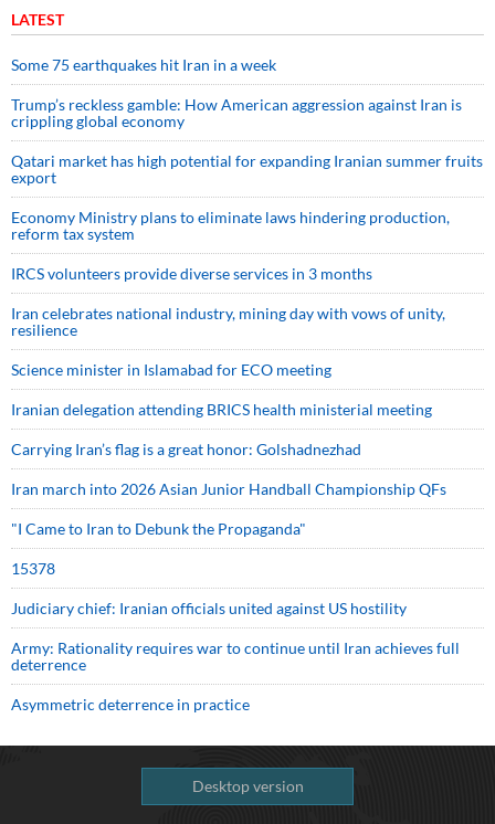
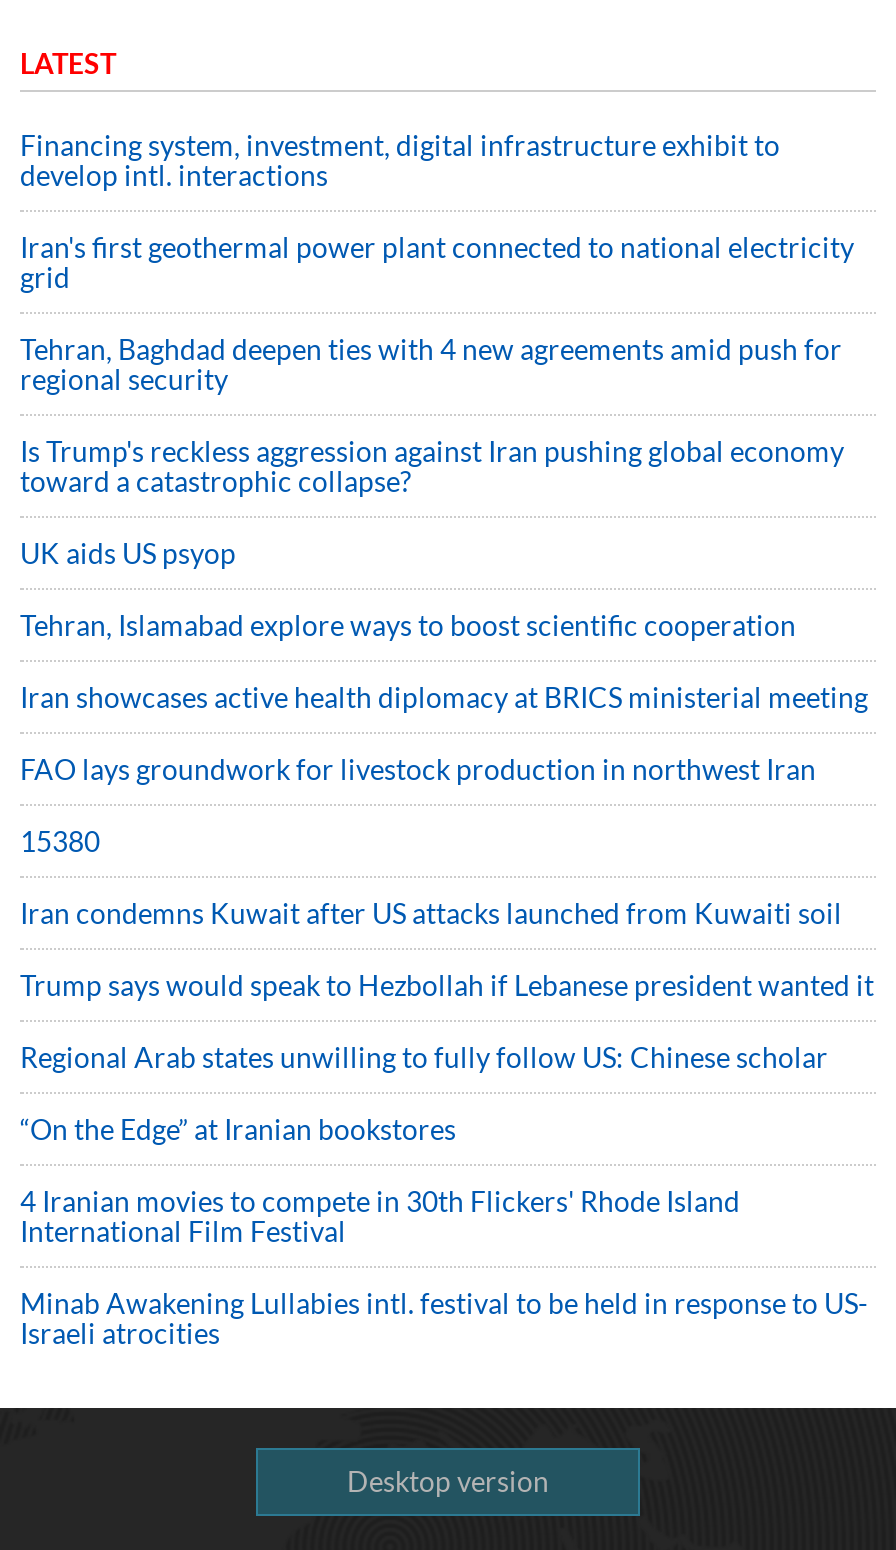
[11,55,276,74] Some 75 earthquakes hit Iran in a week -> [20,128,780,192] Financing system, investment, digital infrastructure exhibit to | develop intl. interactions
[11,95,462,130] Trump’s reckless gamble: How American aggression against Iran is | crippling global economy -> [20,230,854,294] Iran's first geothermal power plant connected to national electricity | grid
[11,151,483,186] Qatari market has high potential for expanding Iranian summer fruits | export -> [20,332,842,396] Tehran, Baghdad deepen ties with 4 new agreements amid push for | regional security
[11,207,450,243] Economy Ministry plans to eliminate laws hindering production, | reform tax system -> [20,434,844,498] Is Trump's reckless aggression against Iran pushing global economy | toward a catastrophic collapse?
[11,264,372,283] IRCS volunteers provide diverse services in 3 months -> [20,536,236,570] UK aids US psyop
[11,304,445,339] Iran celebrates national industry, mining day with vows of unity, | resilience -> [20,608,796,642] Tehran, Islamabad explore ways to boost scientific cooperation
[11,360,331,379] Science minister in Islamabad for ECO meeting -> [20,680,868,714] Iran showcases active health diplomacy at BRICS ministerial meeting
[11,400,432,418] Iranian delegation attending BRICS health ministerial meeting -> [20,752,816,786] FAO lays groundwork for livestock production in northwest Iran
[11,439,361,458] Carrying Iran’s flag is a great honor: Golshadnezhad -> [20,824,100,858] 15380
[11,479,446,498] Iran march into 2026 Asian Junior Handball Championship QFs -> [20,896,842,930] Iran condemns Kuwait after US attacks launched from Kuwaiti soil
[11,519,306,538] "I Came to Iran to Debunk the Propaganda" -> [20,968,874,1002] Trump says would speak to Hezbollah if Lebanese president wanted it
[11,559,55,577] 15378 -> [20,1040,828,1074] Regional Arab states unwilling to fully follow US: Chinese scholar
[11,598,413,617] Judiciary chief: Iranian officials united against US hostility -> [20,1112,456,1146] “On the Edge” at Iranian bookstores
[11,638,460,674] Army: Rationality requires war to continue until Iran achieves full | deterrence -> [20,1184,740,1248] 4 Iranian movies to compete in 30th Flickers' Rhode Island | International Film Festival
[11,695,250,713] Asymmetric deterrence in practice -> [20,1286,868,1350] Minab Awakening Lullabies intl. festival to be held in response to US- | Israeli atrocities

